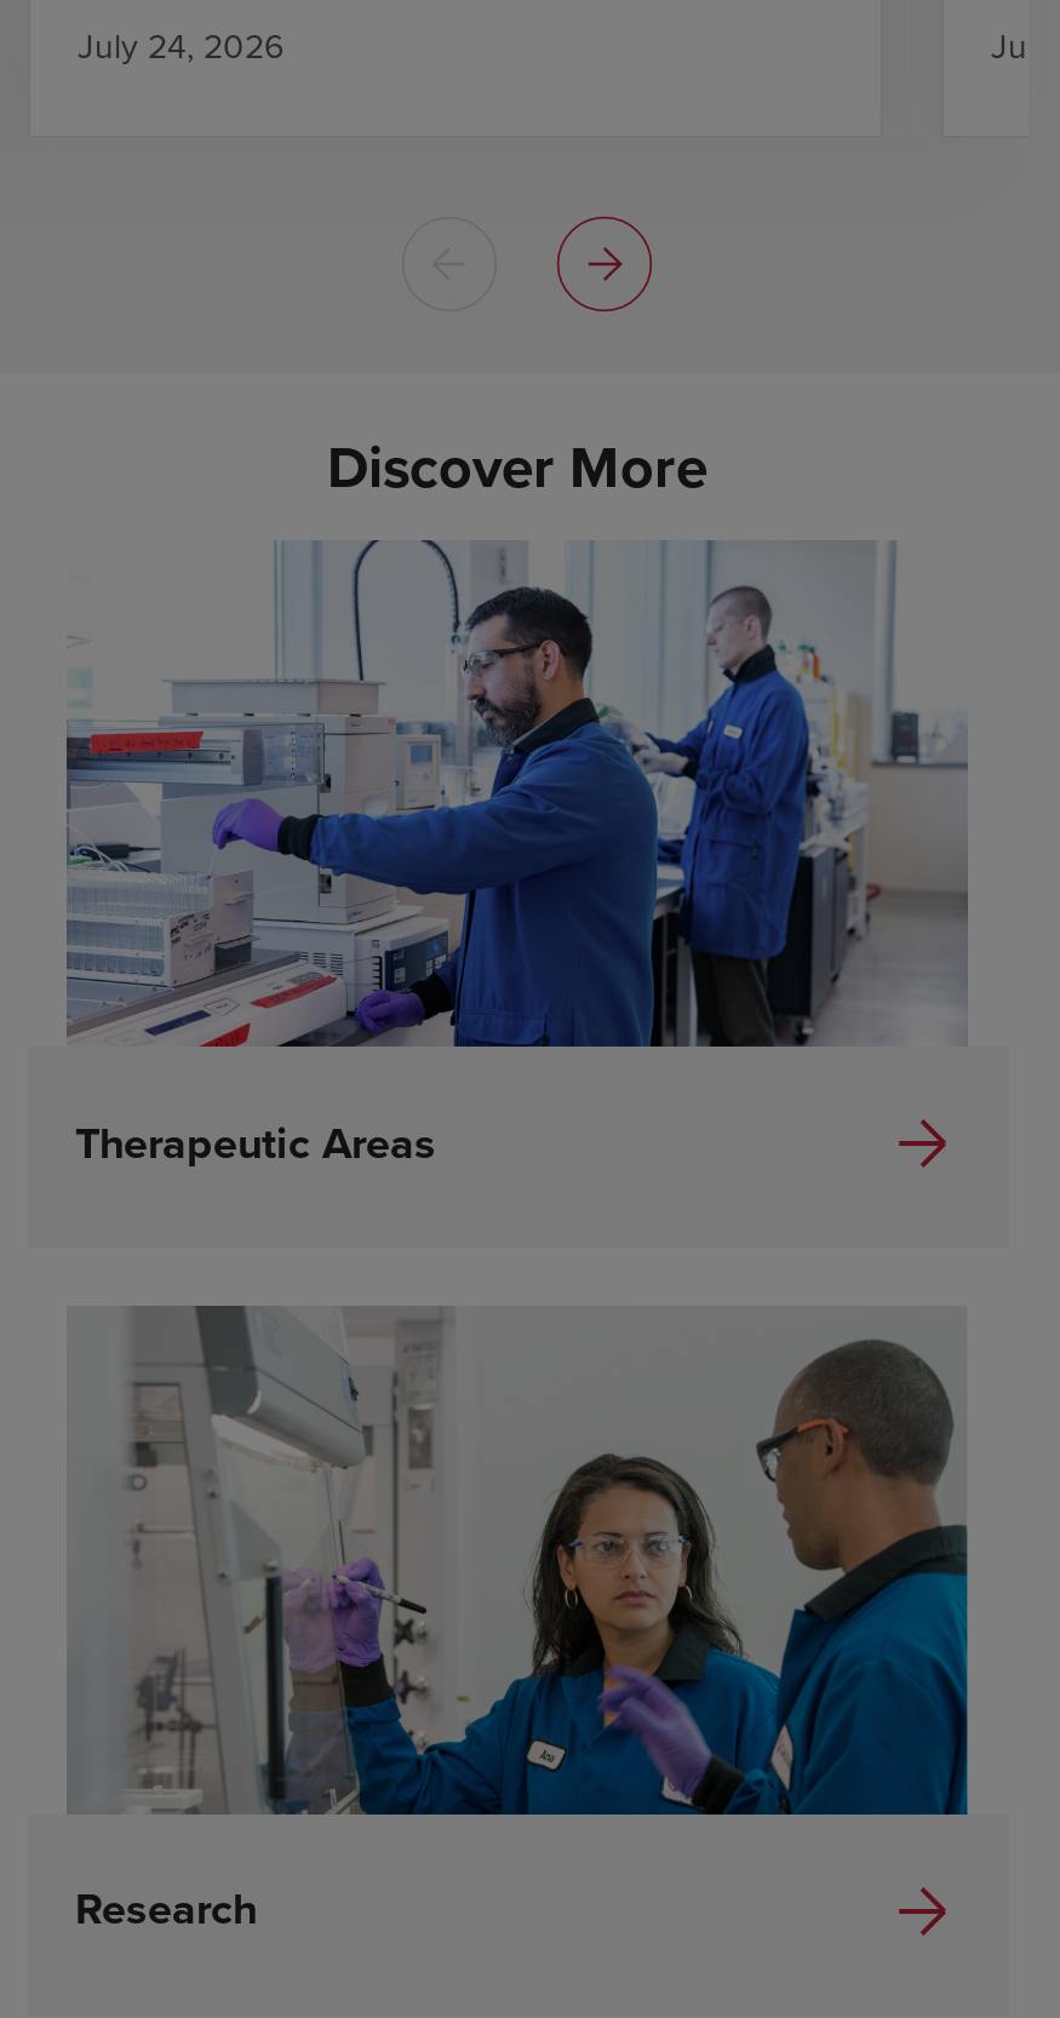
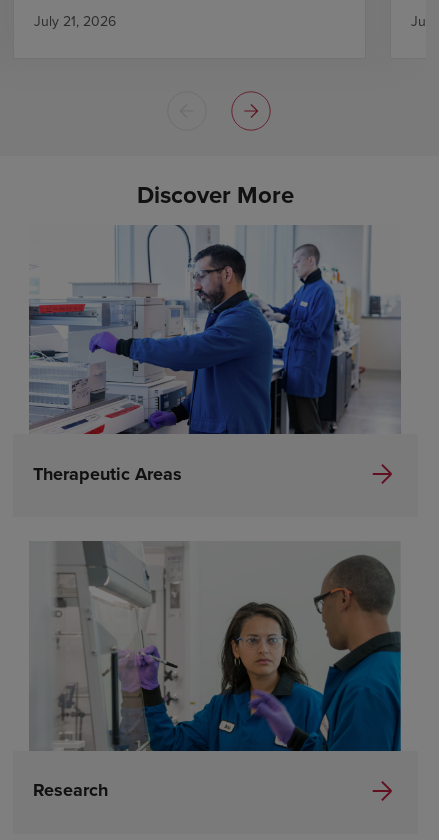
[78,22,283,70] July 24, 2026 -> none
none -> [33,11,115,31] July 21, 2026

